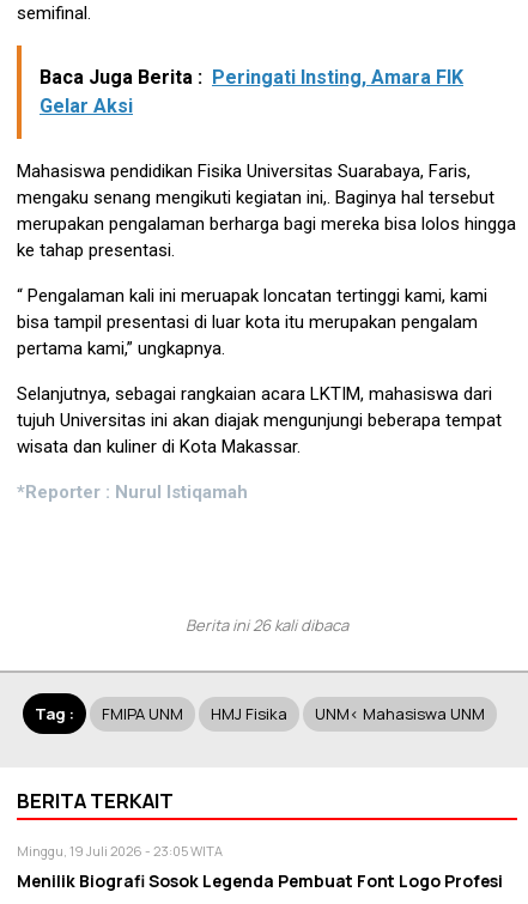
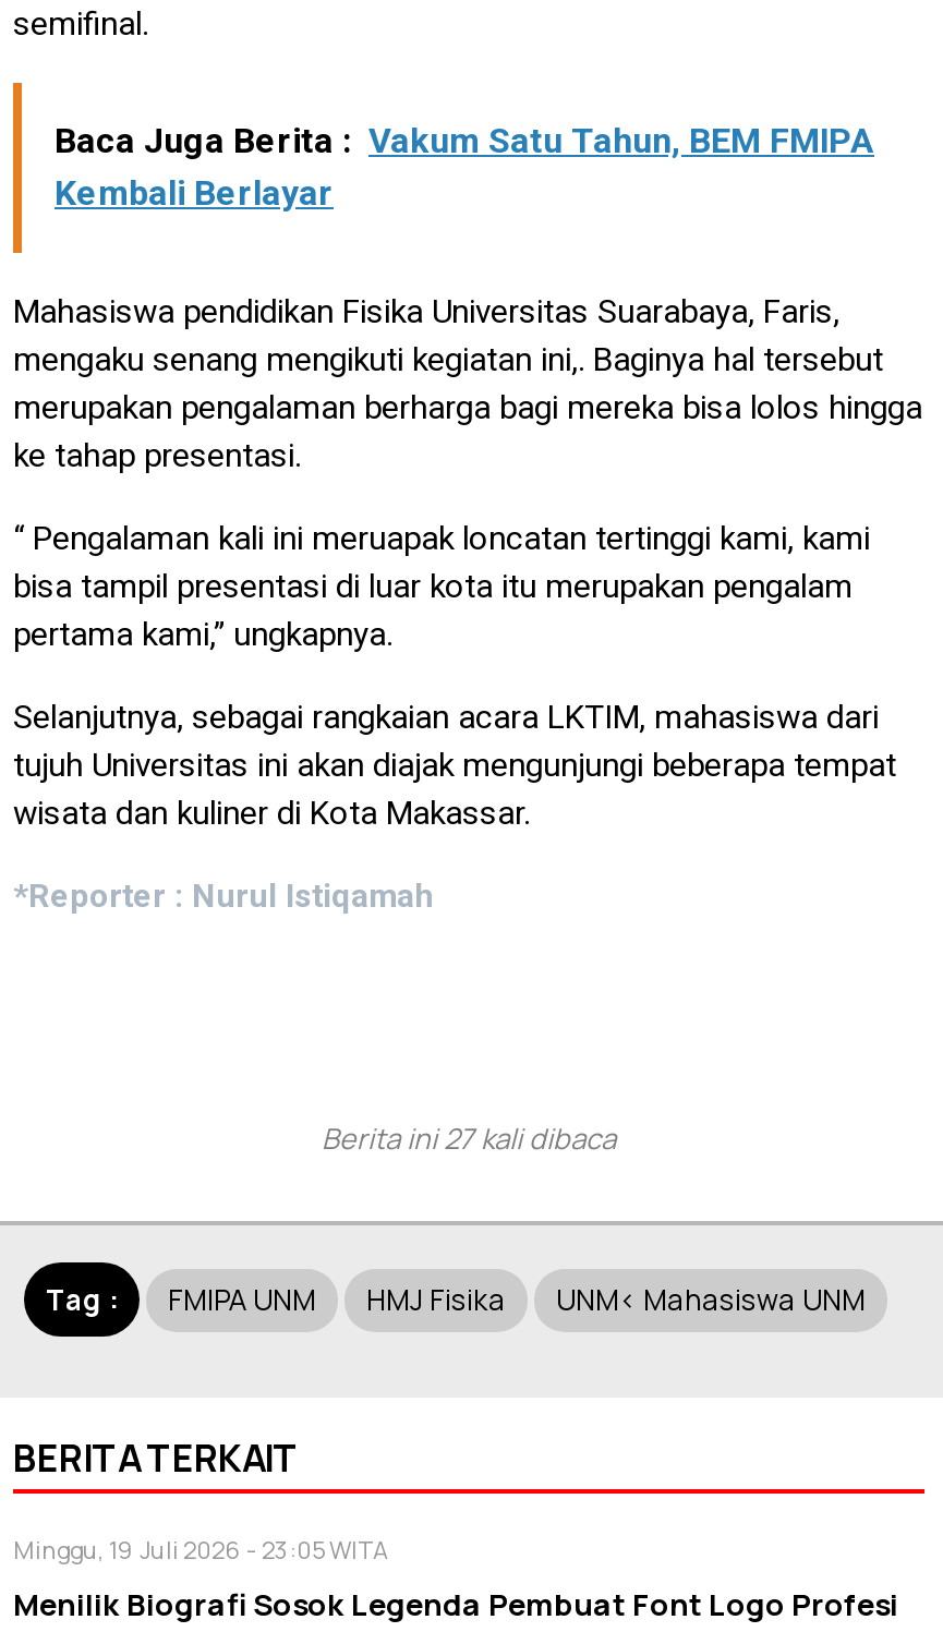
[40,66,463,118] Baca Juga Berita : Peringati Insting, Amara FIK | Gelar Aksi -> [55,121,874,215] Baca Juga Berita : Vakum Satu Tahun, BEM FMIPA | Kembali Berlayar
[186,615,348,636] Berita ini 26 kali dibaca -> [322,1119,616,1159] Berita ini 27 kali dibaca

